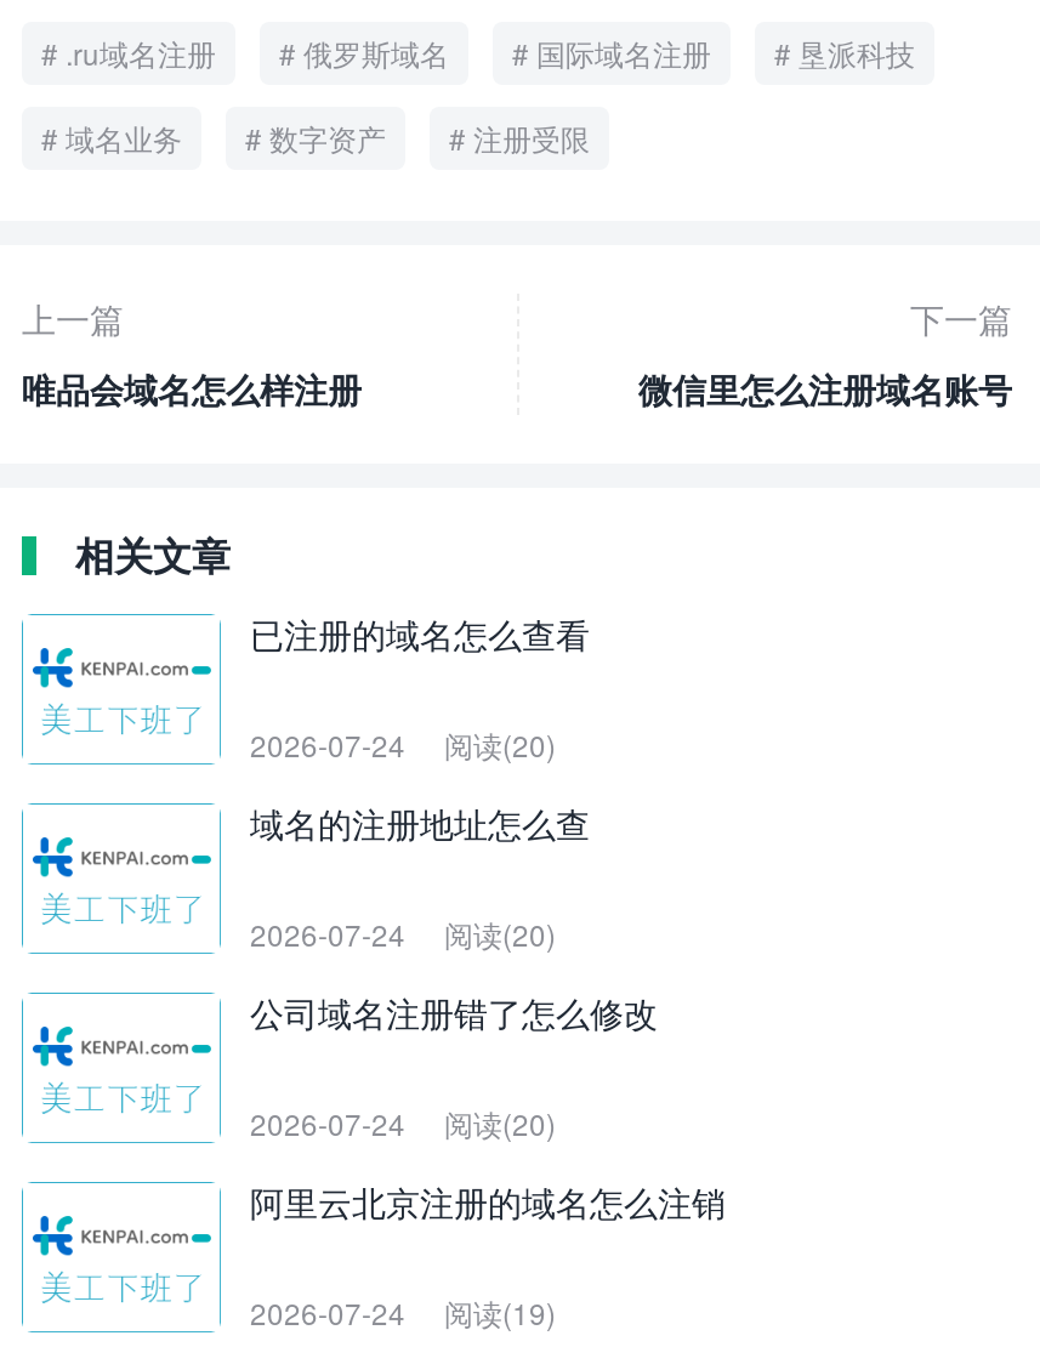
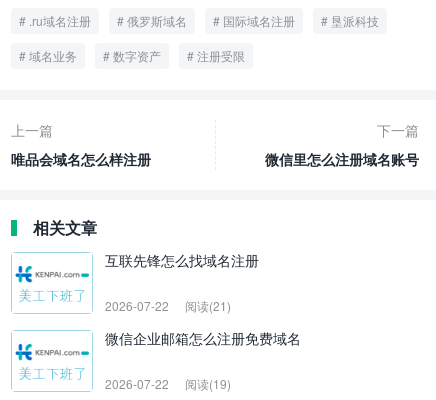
[250,609,726,1332] 已注册的域名怎么查看 | 2026-07-24 | 阅读(20) | 域名的注册地址怎么查 | 2026-07-24 | 阅读(20) | 公司域名注册错了怎么修改 | 2026-07-24 | 阅读(20) | 阿里云北京注册的域名怎么注销 | 2026-07-24 -> [105,250,301,392] 互联先锋怎么找域名注册 | 2026-07-22 | 阅读(21) | 微信企业邮箱怎么注册免费域名 | 2026-07-22

